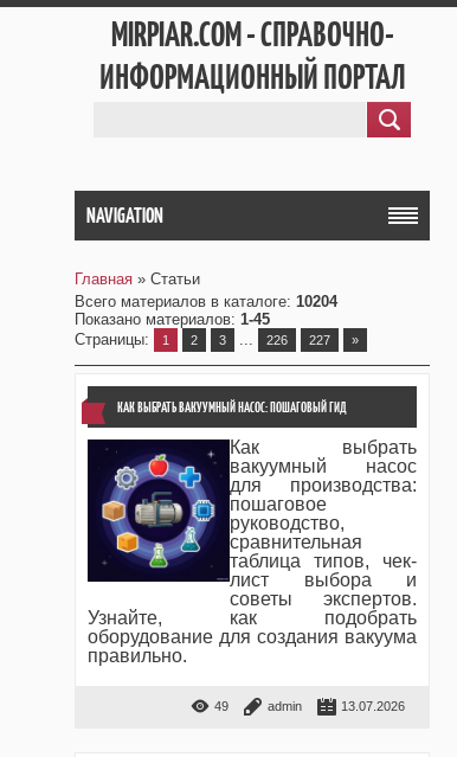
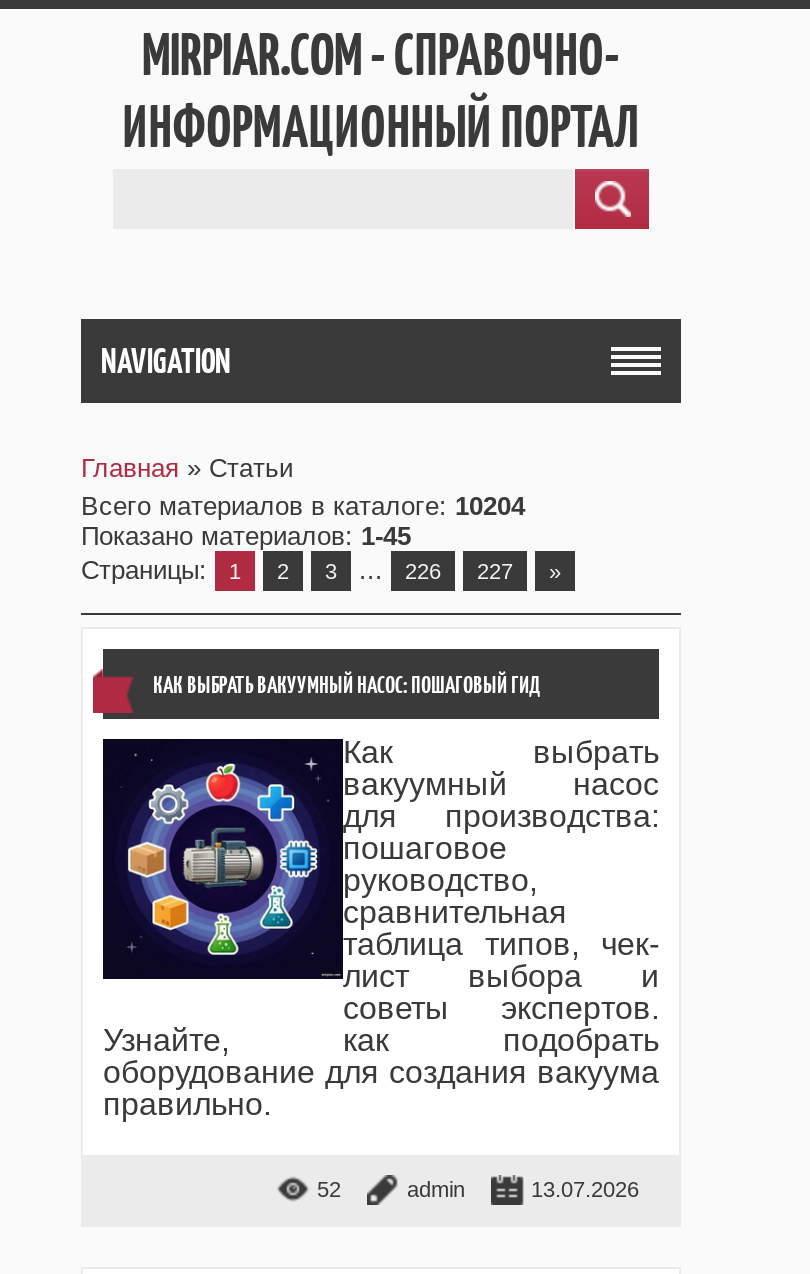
[214,699,228,713] 49 -> [317,1177,341,1201] 52

